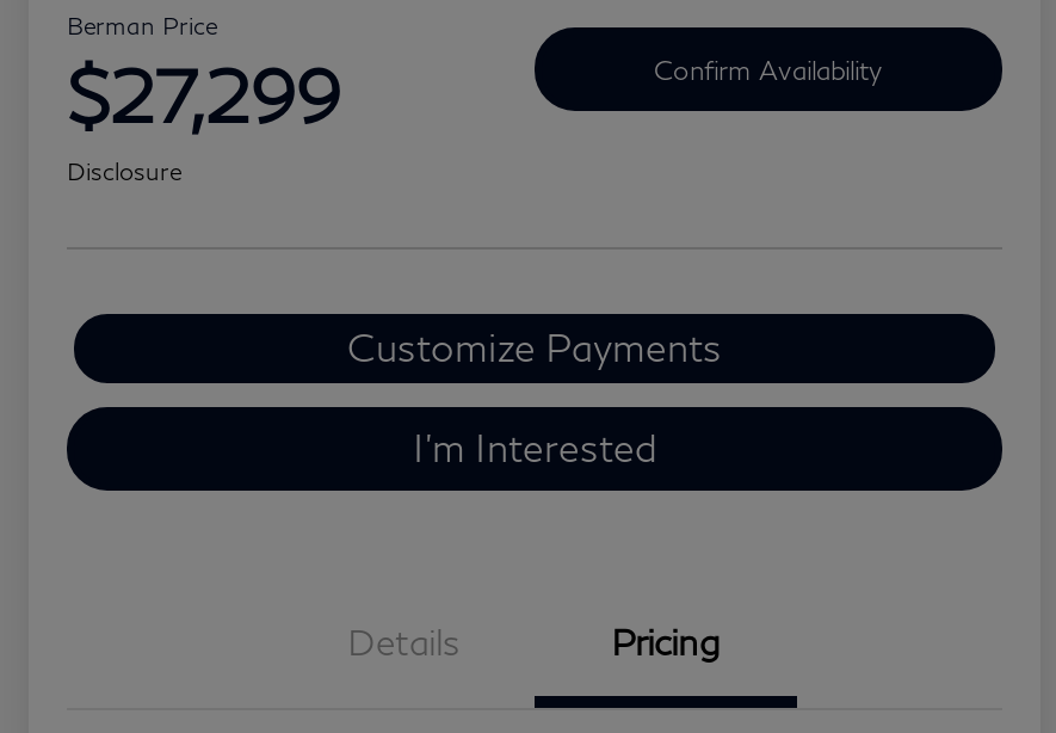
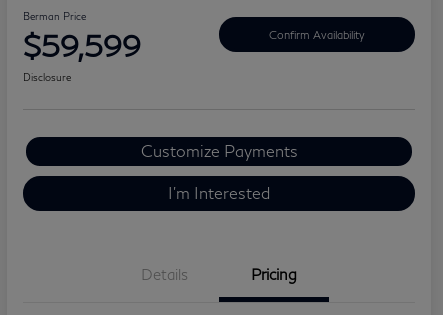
[67,51,341,137] $27,299 -> [23,27,141,63] $59,599

